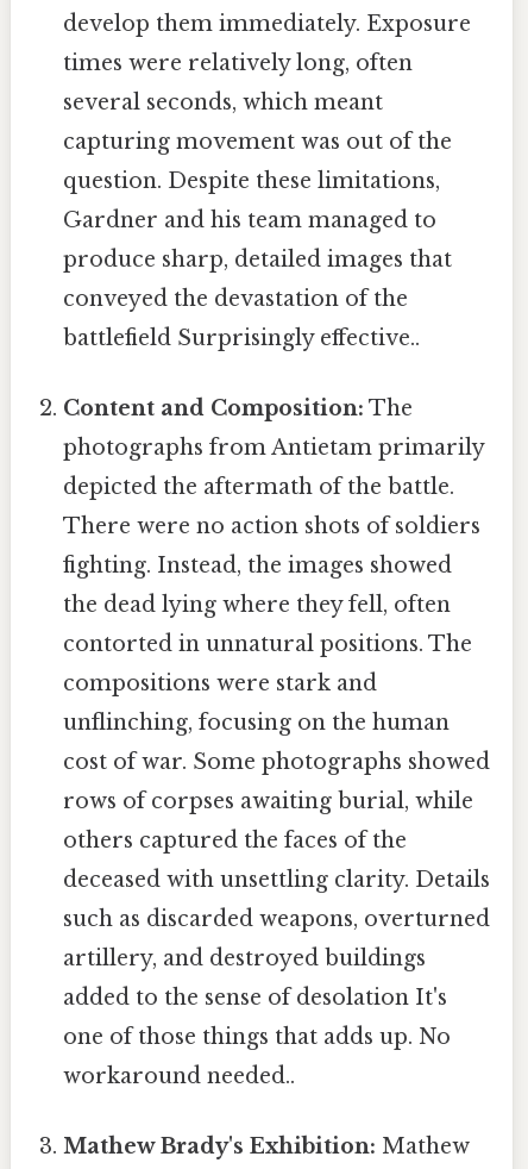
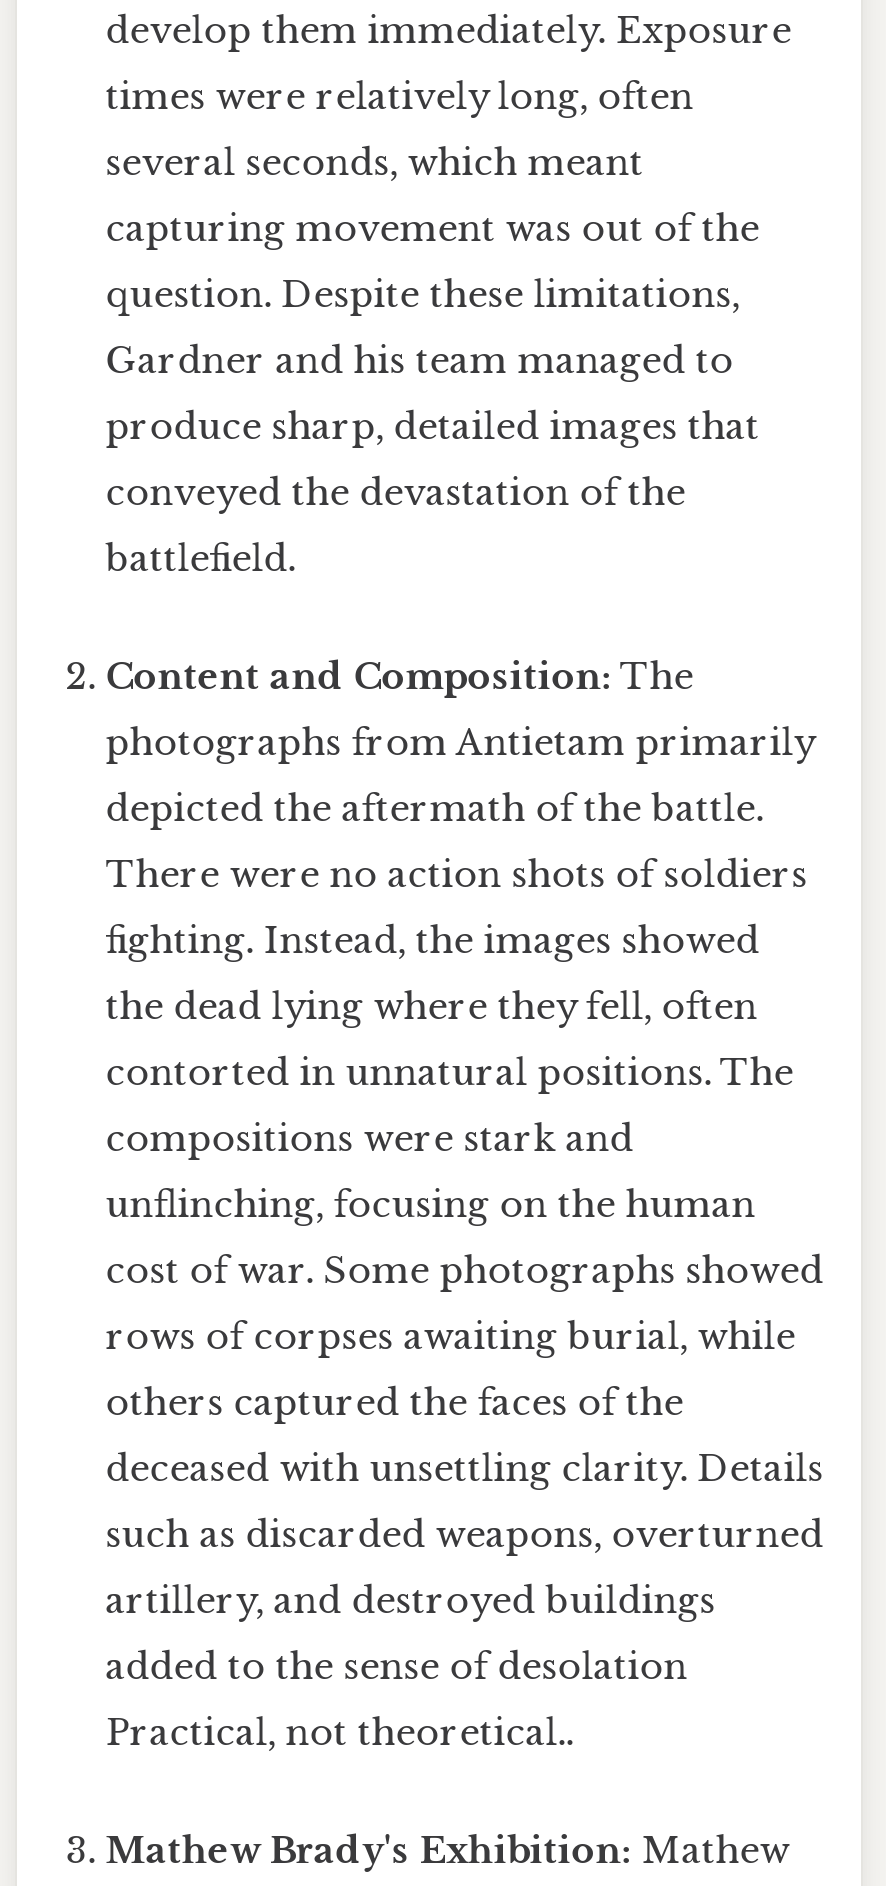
[63,325,420,351] battlefield Surprisingly effective.. -> [105,537,295,581] battlefield.
[63,985,451,1089] added to the sense of desolation It's | one of those things that adds up. No | workaround needed.. -> [105,1645,687,1755] added to the sense of desolation | Practical, not theoretical..

